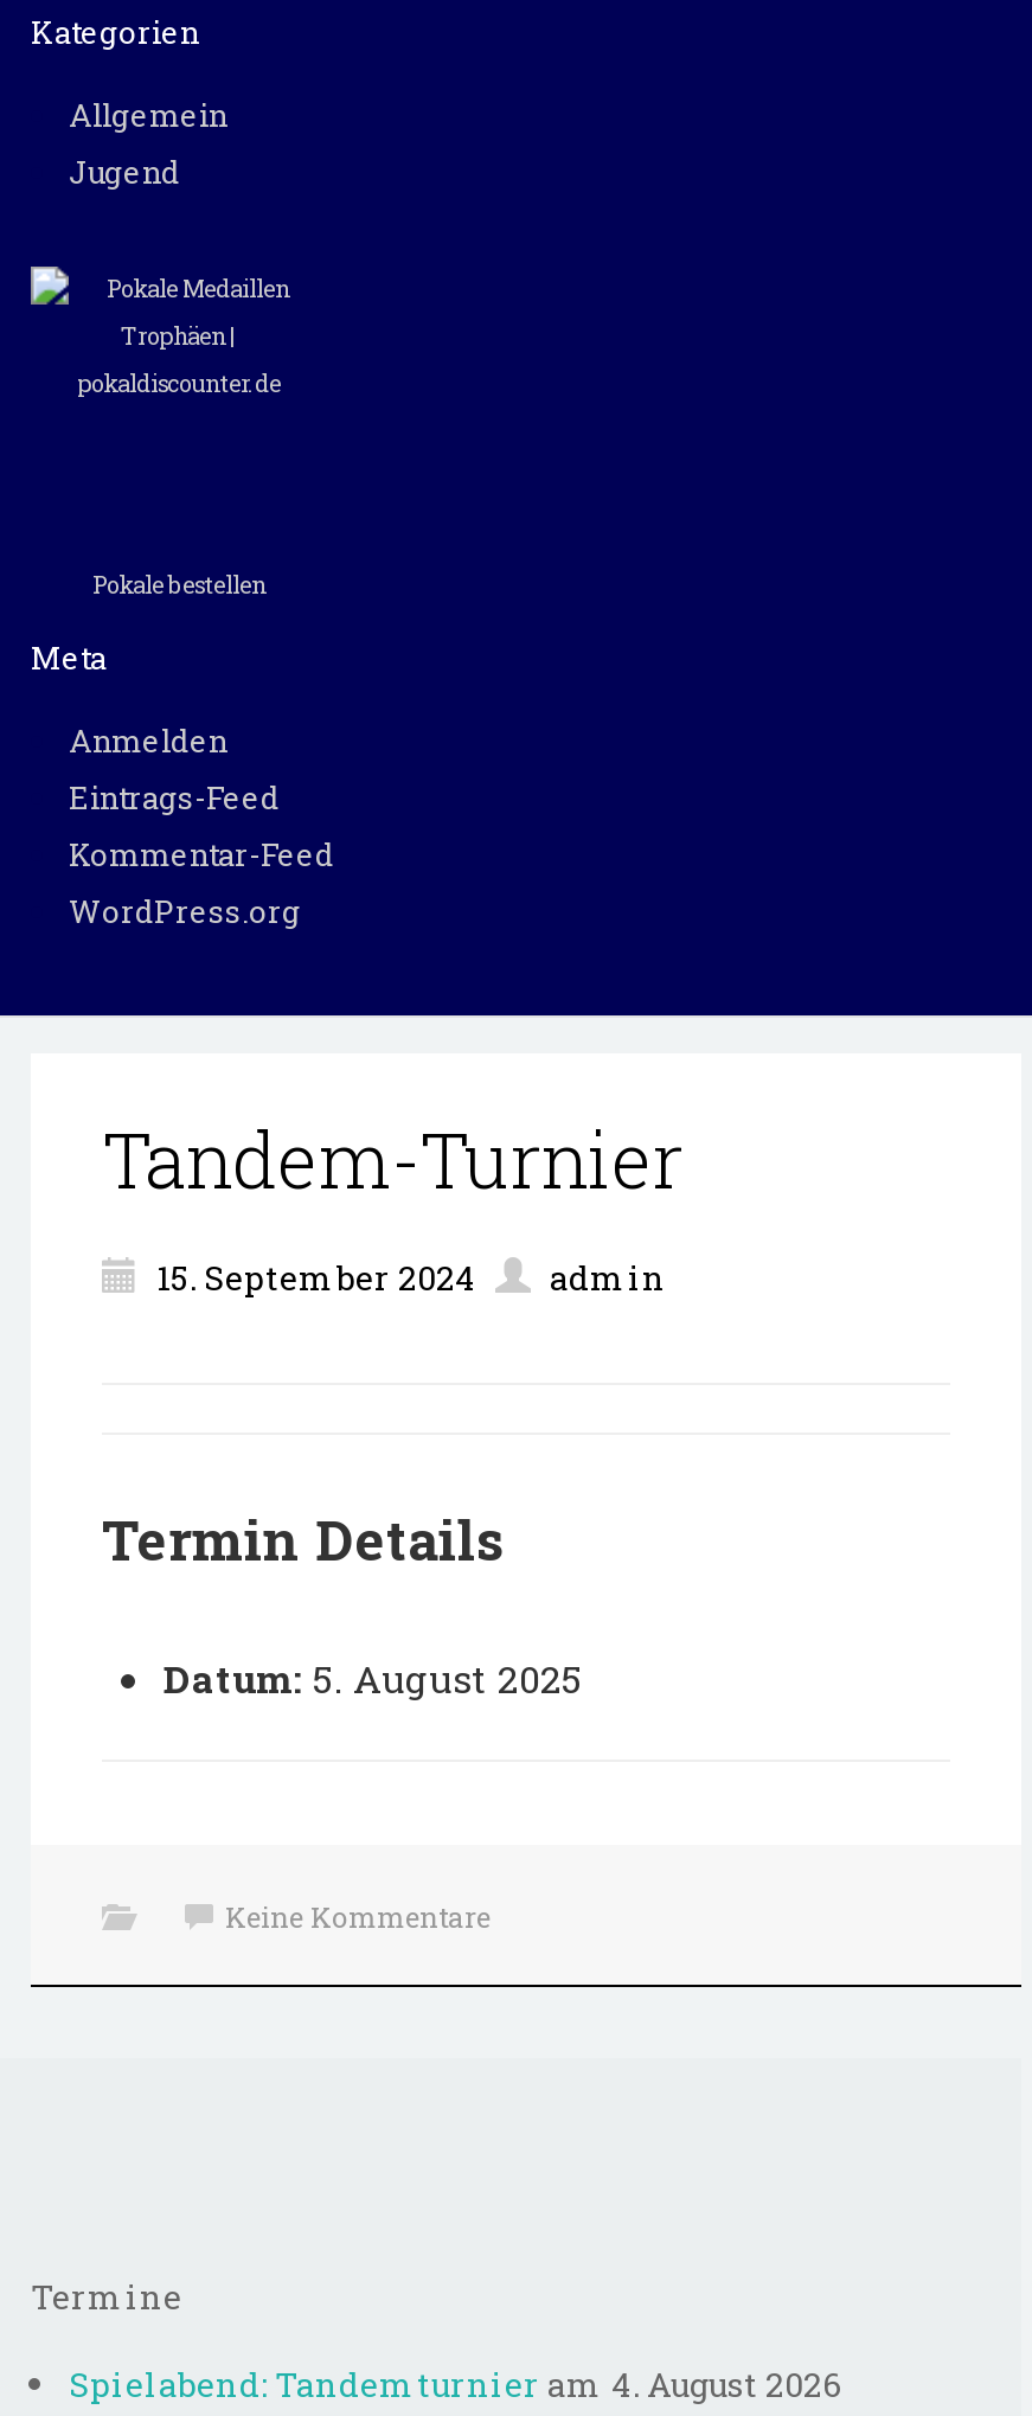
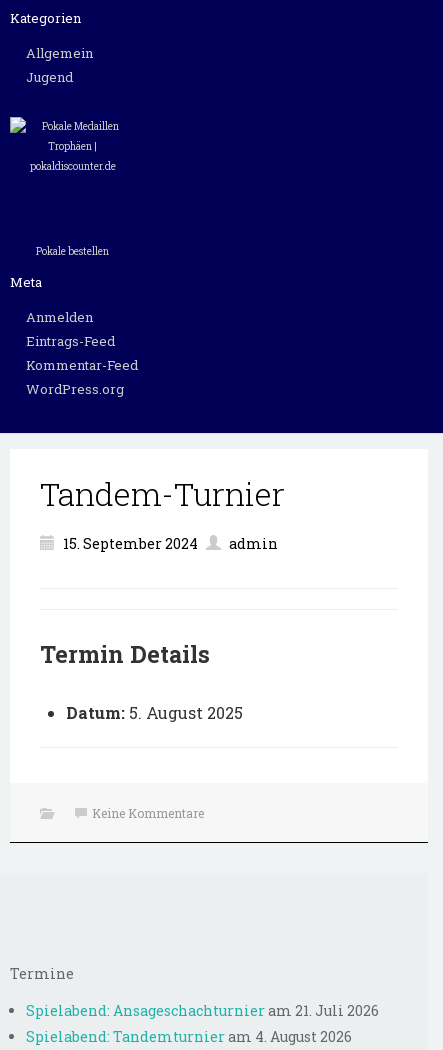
none -> [26,1001,379,1020] Spielabend: Ansageschachturnier am 21. Juli 2026

